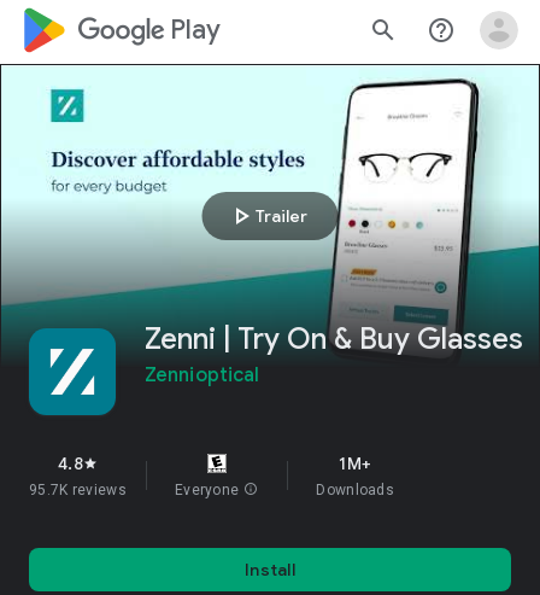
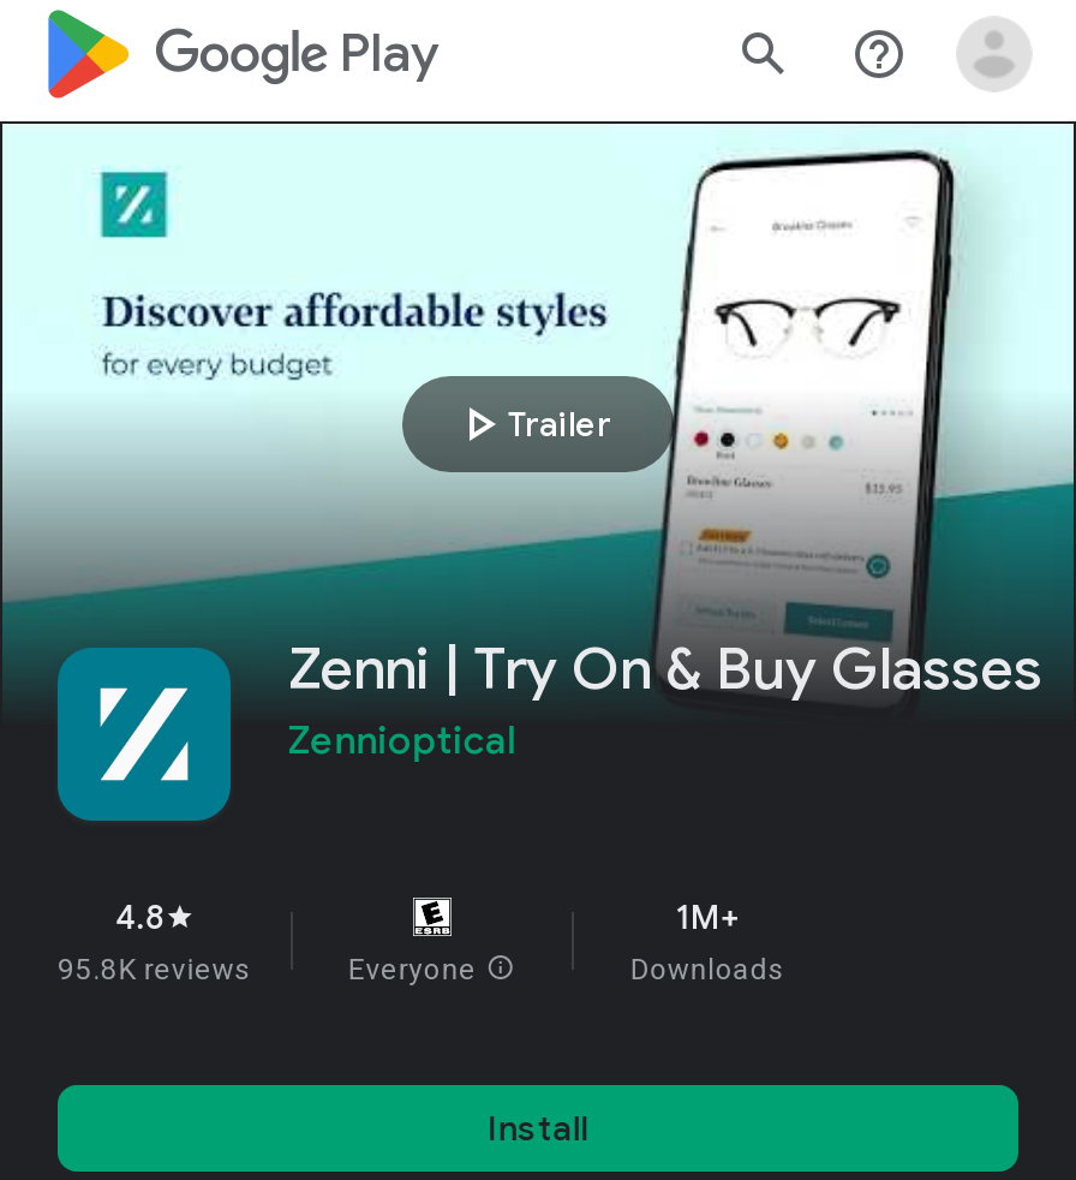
[29,482,126,498] 95.7K reviews -> [58,953,252,987] 95.8K reviews

